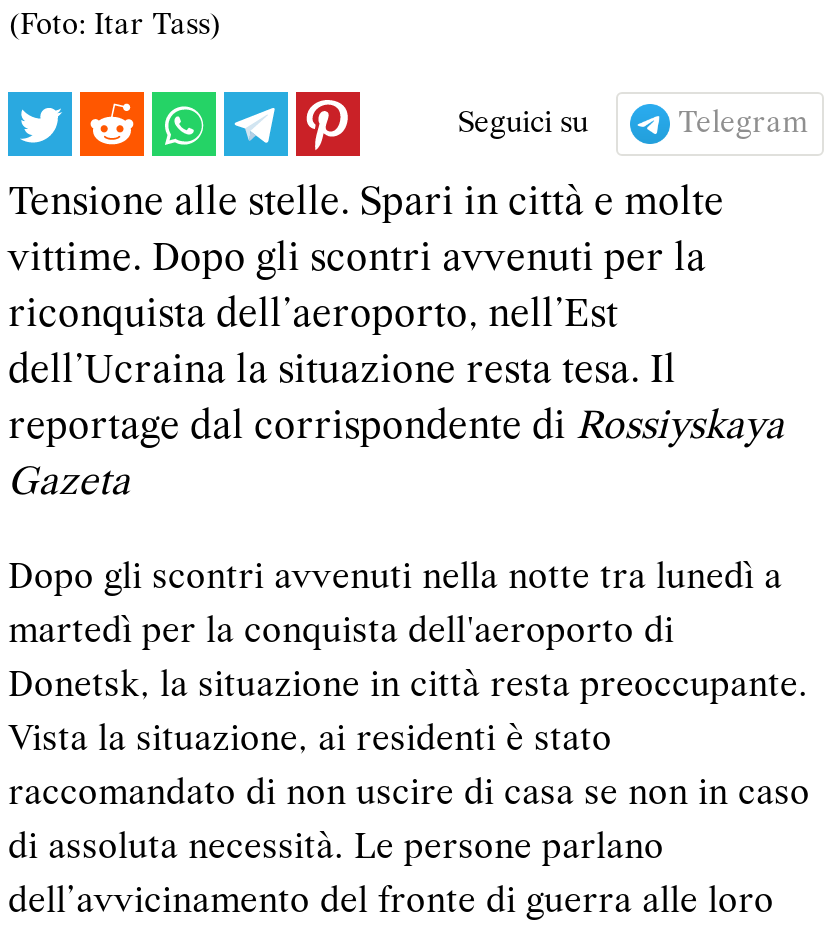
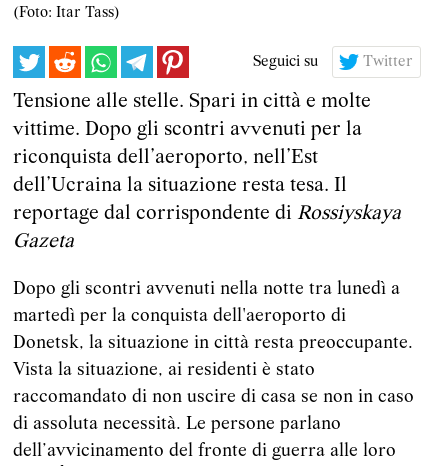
[678,108,808,140] Telegram -> [363,54,413,70] Twitter

